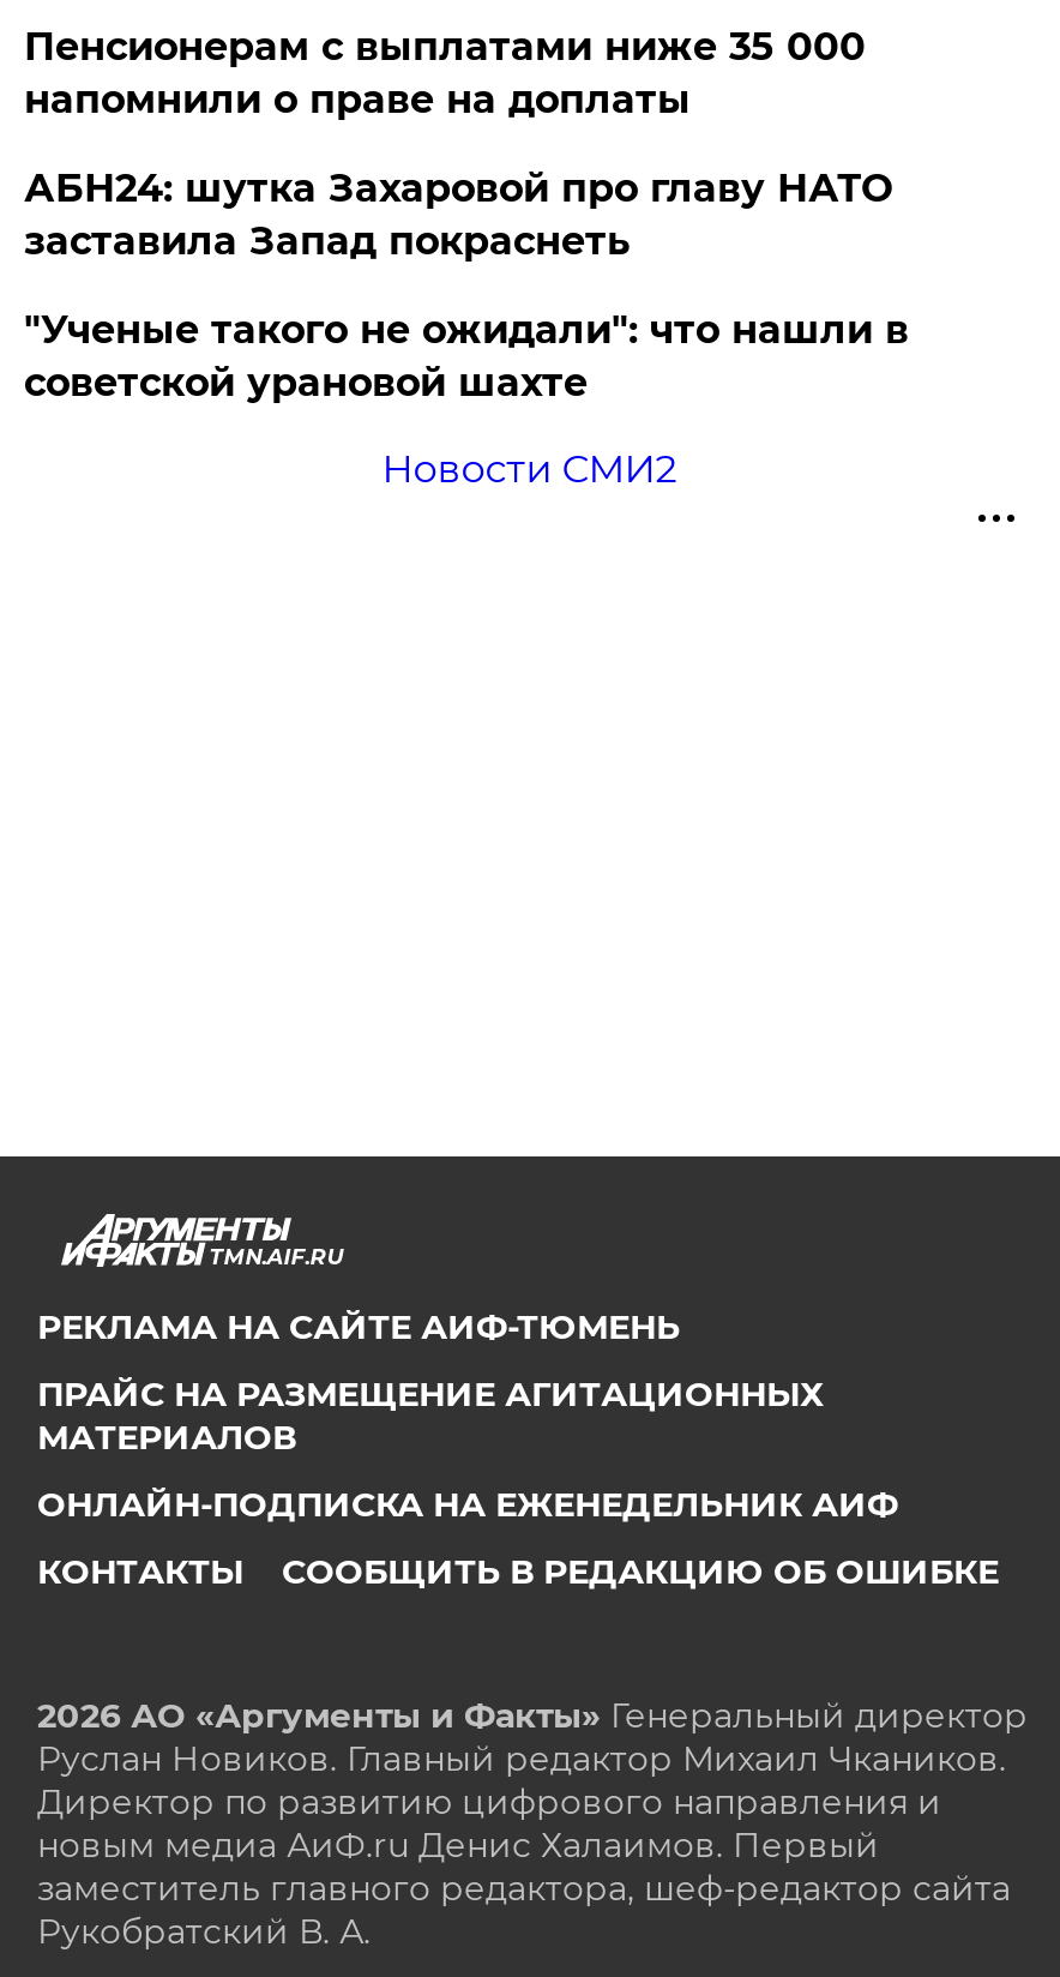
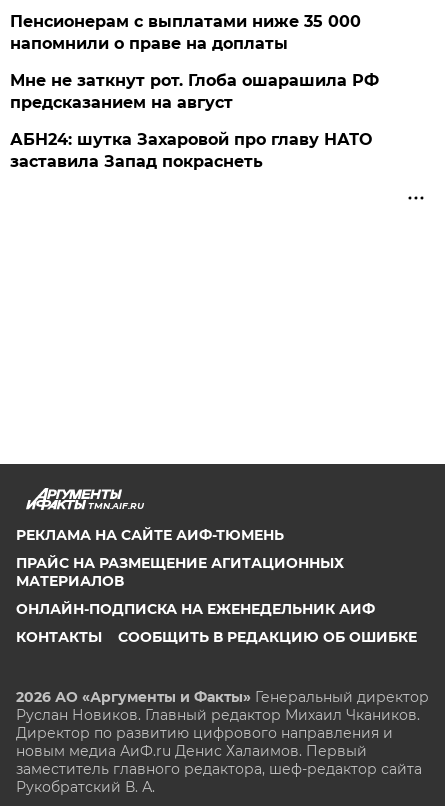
none -> [10,71,379,112] Мне не заткнут рот. Глоба ошарашила РФ | предсказанием на август
moved [24,166,892,264] -> [10,130,372,171]: АБН24: шутка Захаровой про главу НАТО | заставила Запад покраснеть
[24,307,909,492] "Ученые такого не ожидали": что нашли в | советской урановой шахте | Новости СМИ2 -> none

